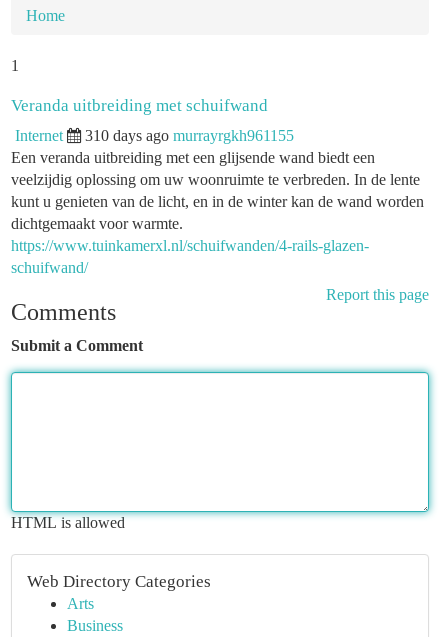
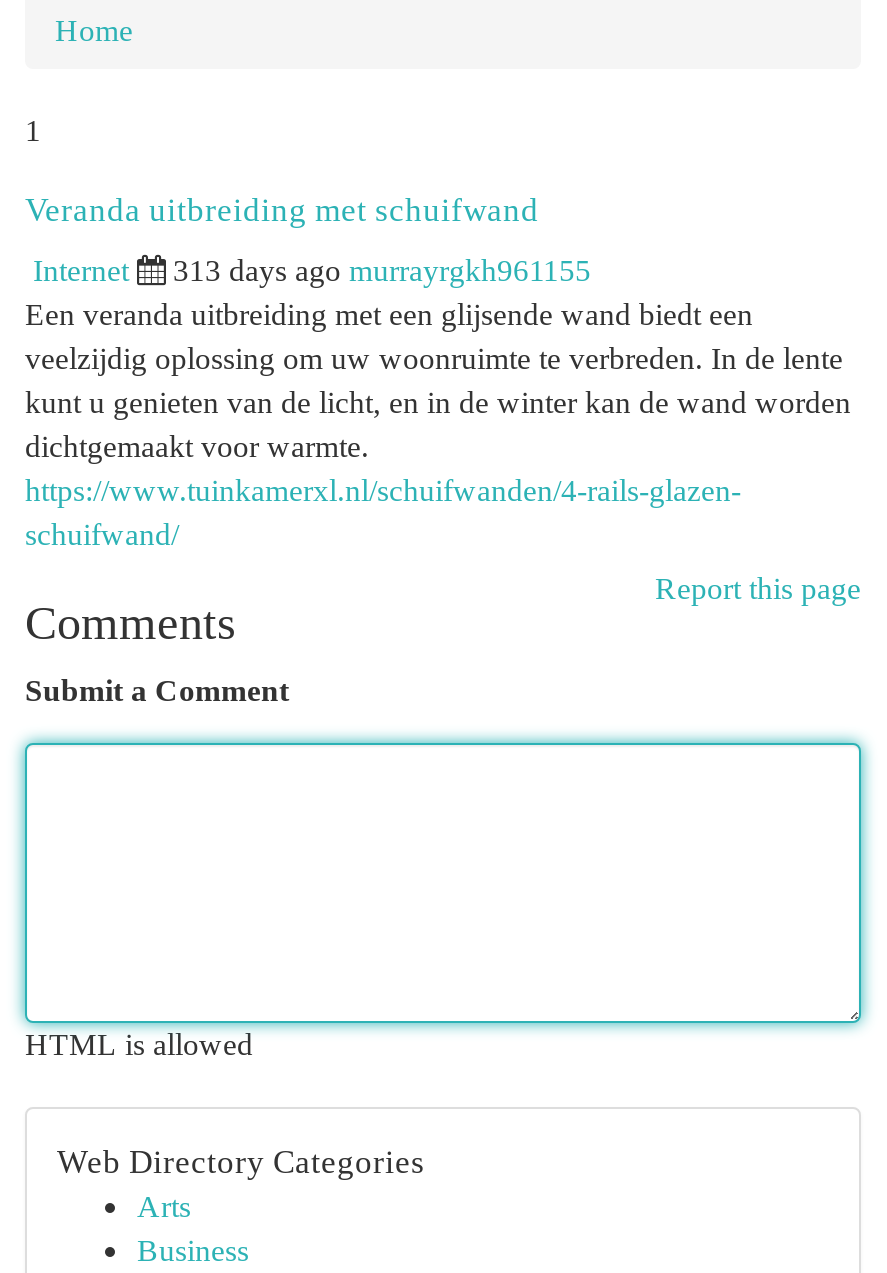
[85,127,294,144] 310 days ago murrayrgkh961155 -> [173,253,591,287] 313 days ago murrayrgkh961155

